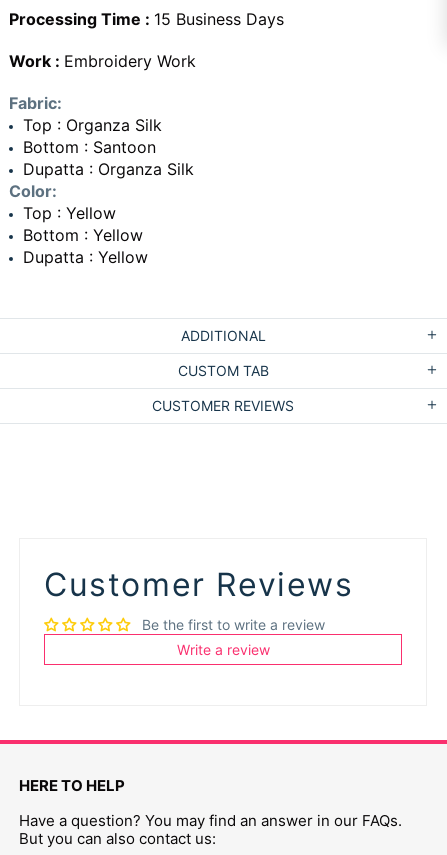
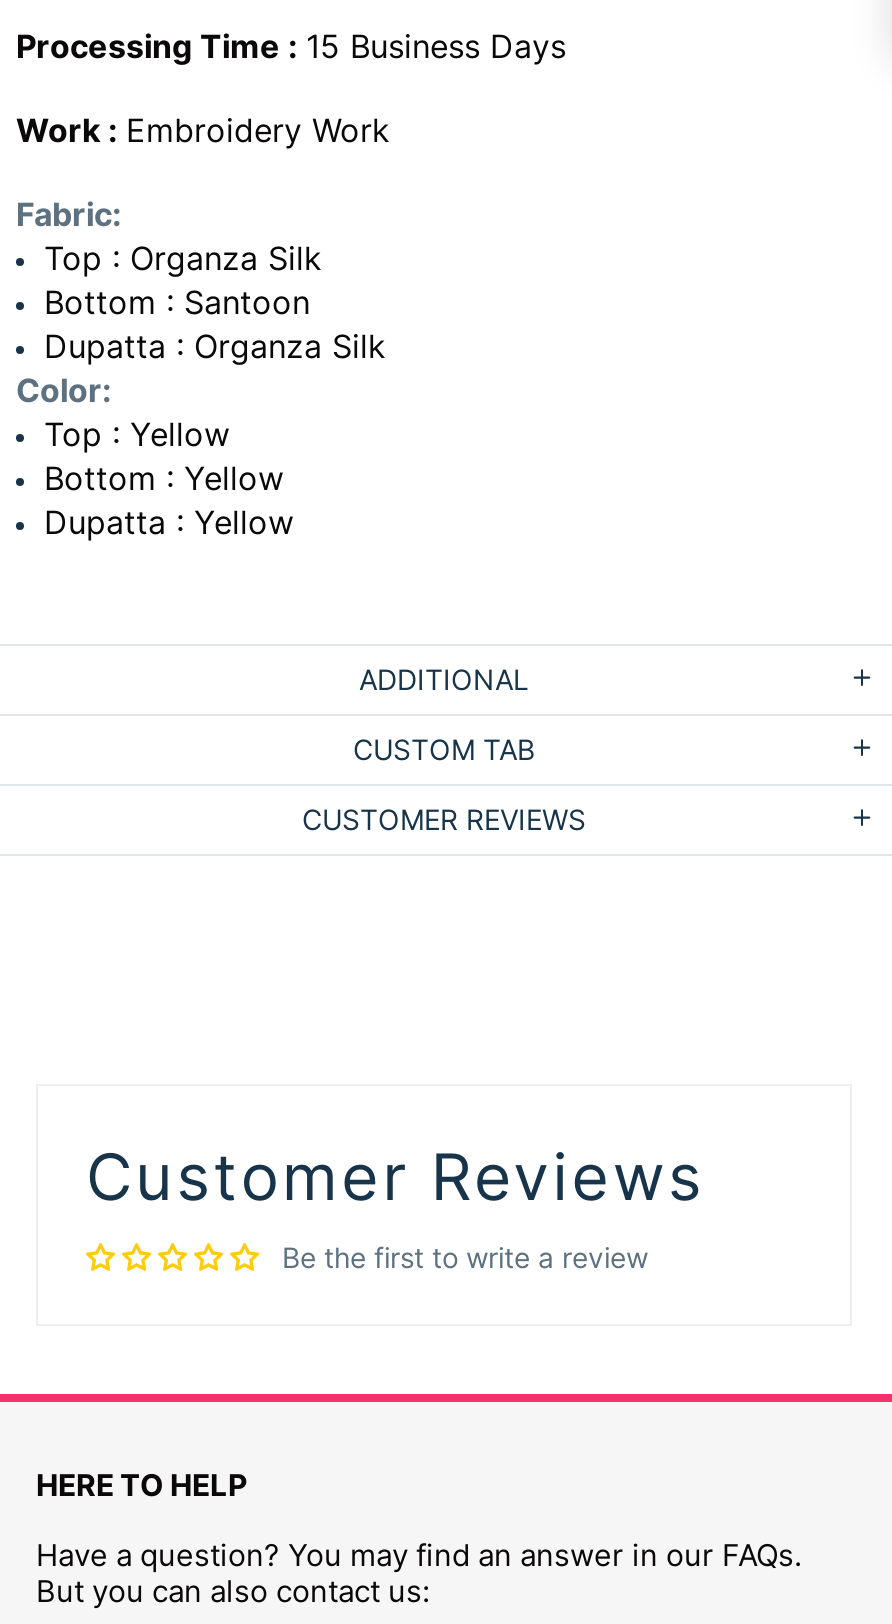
[176,641,269,658] Write a review -> none

